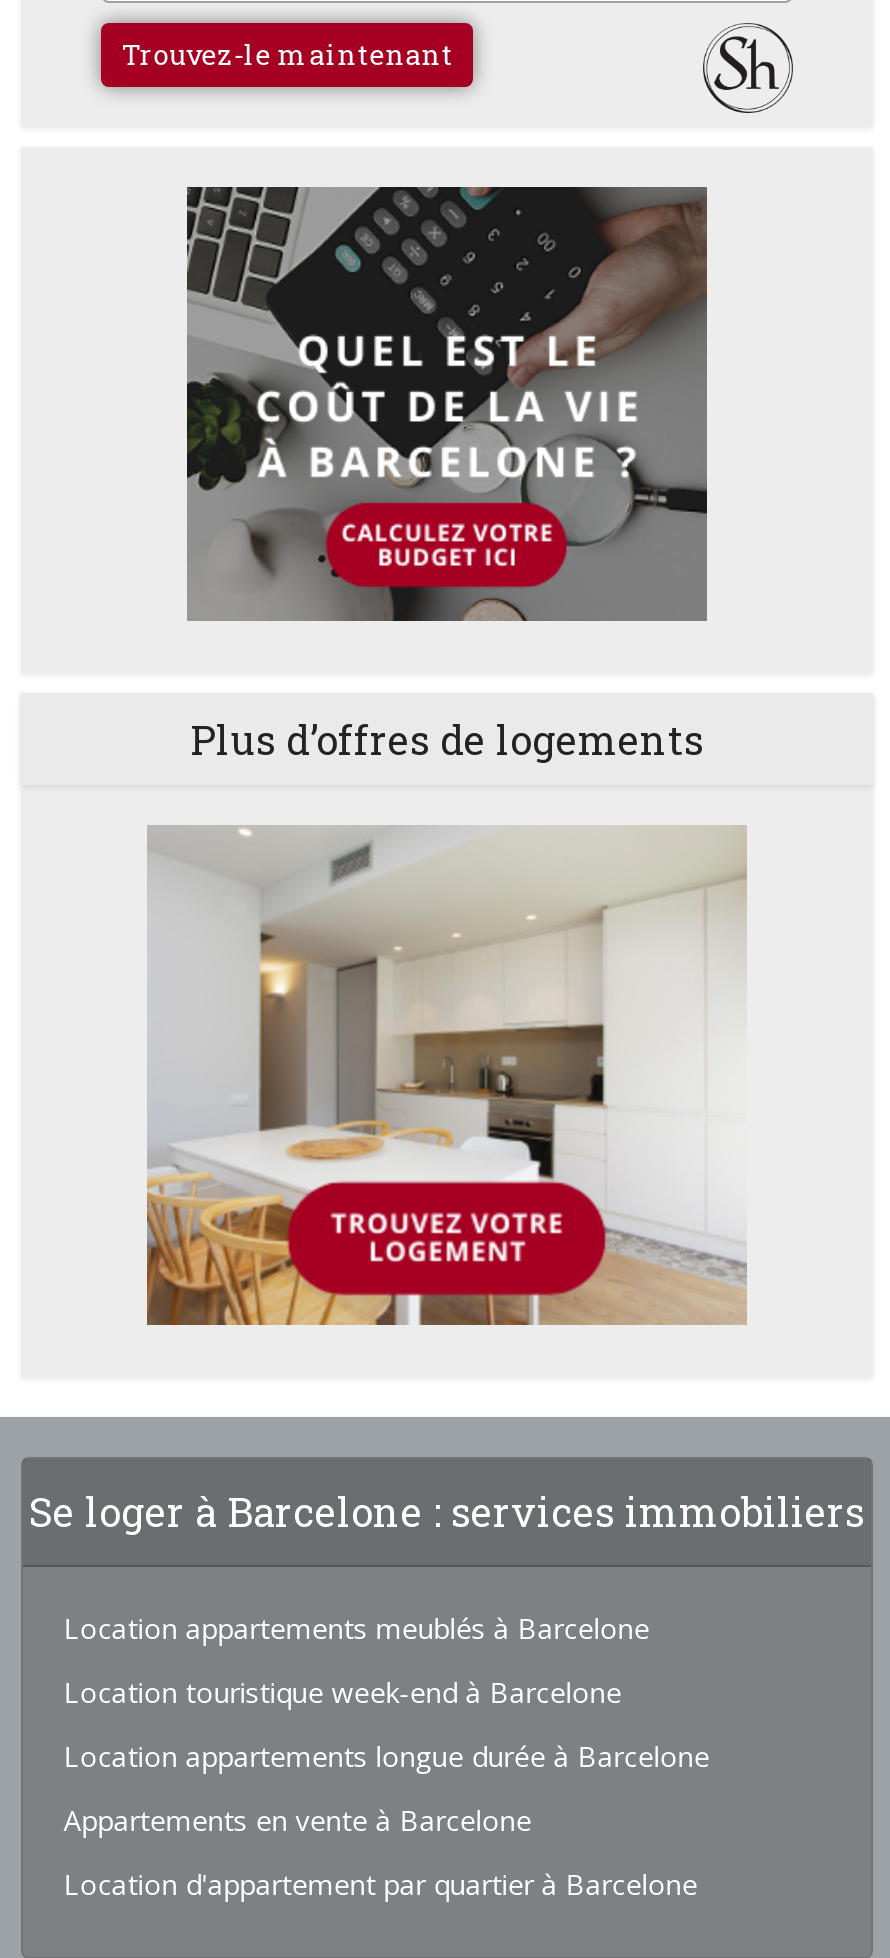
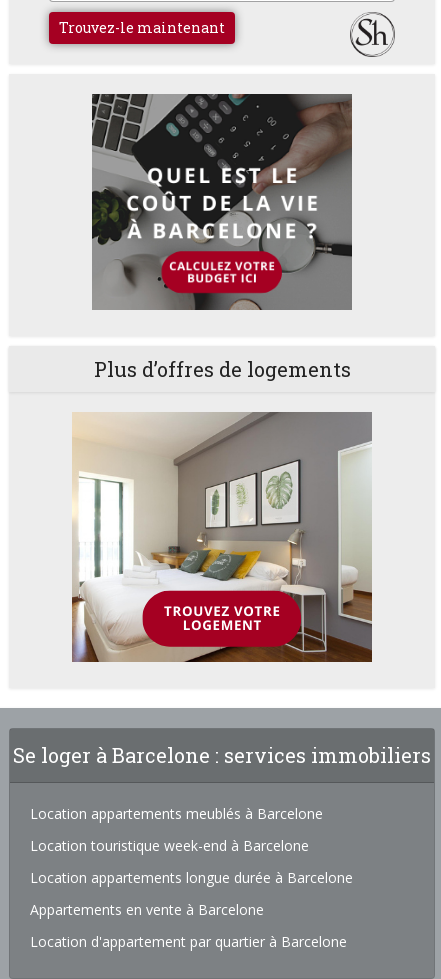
[147,824,747,1326] [image] -> [72,411,373,663] [image]

